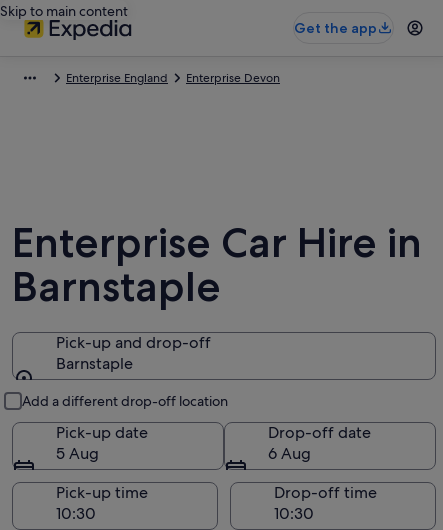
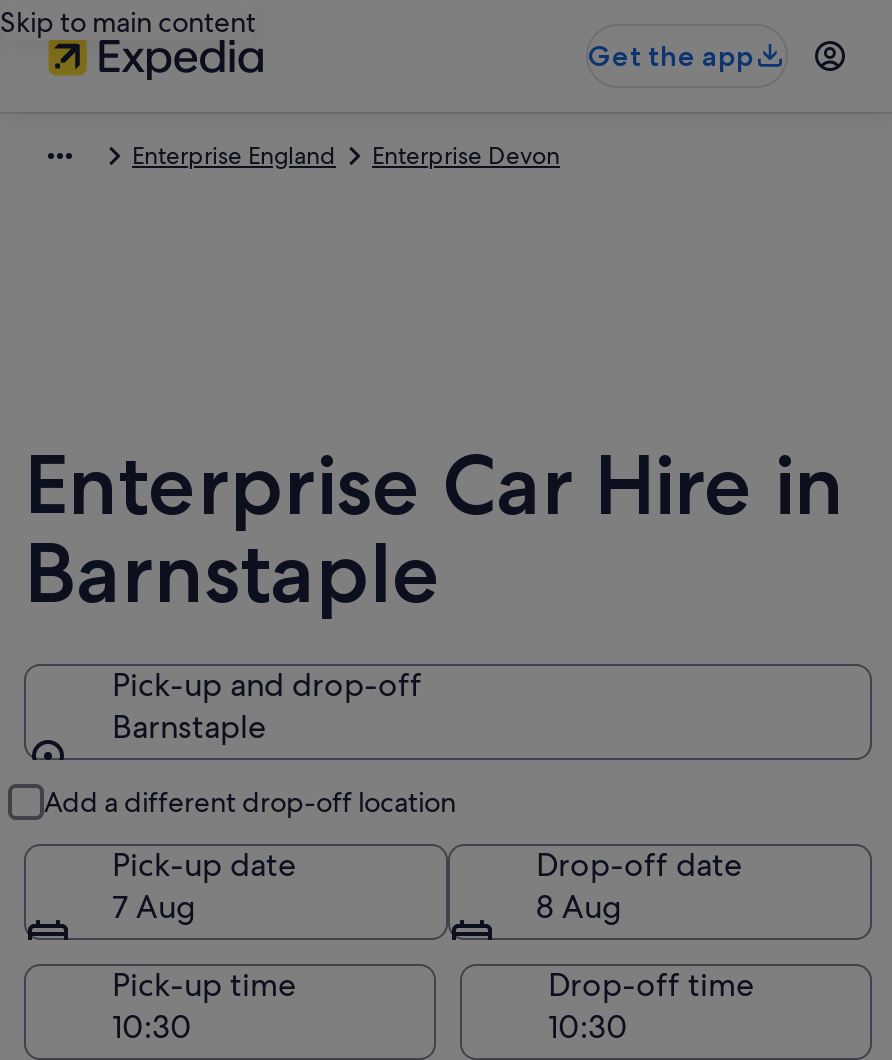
[56,443,99,464] 5 Aug -> [112,886,196,928] 7 Aug
[268,443,311,464] 6 Aug -> [536,886,622,928] 8 Aug

